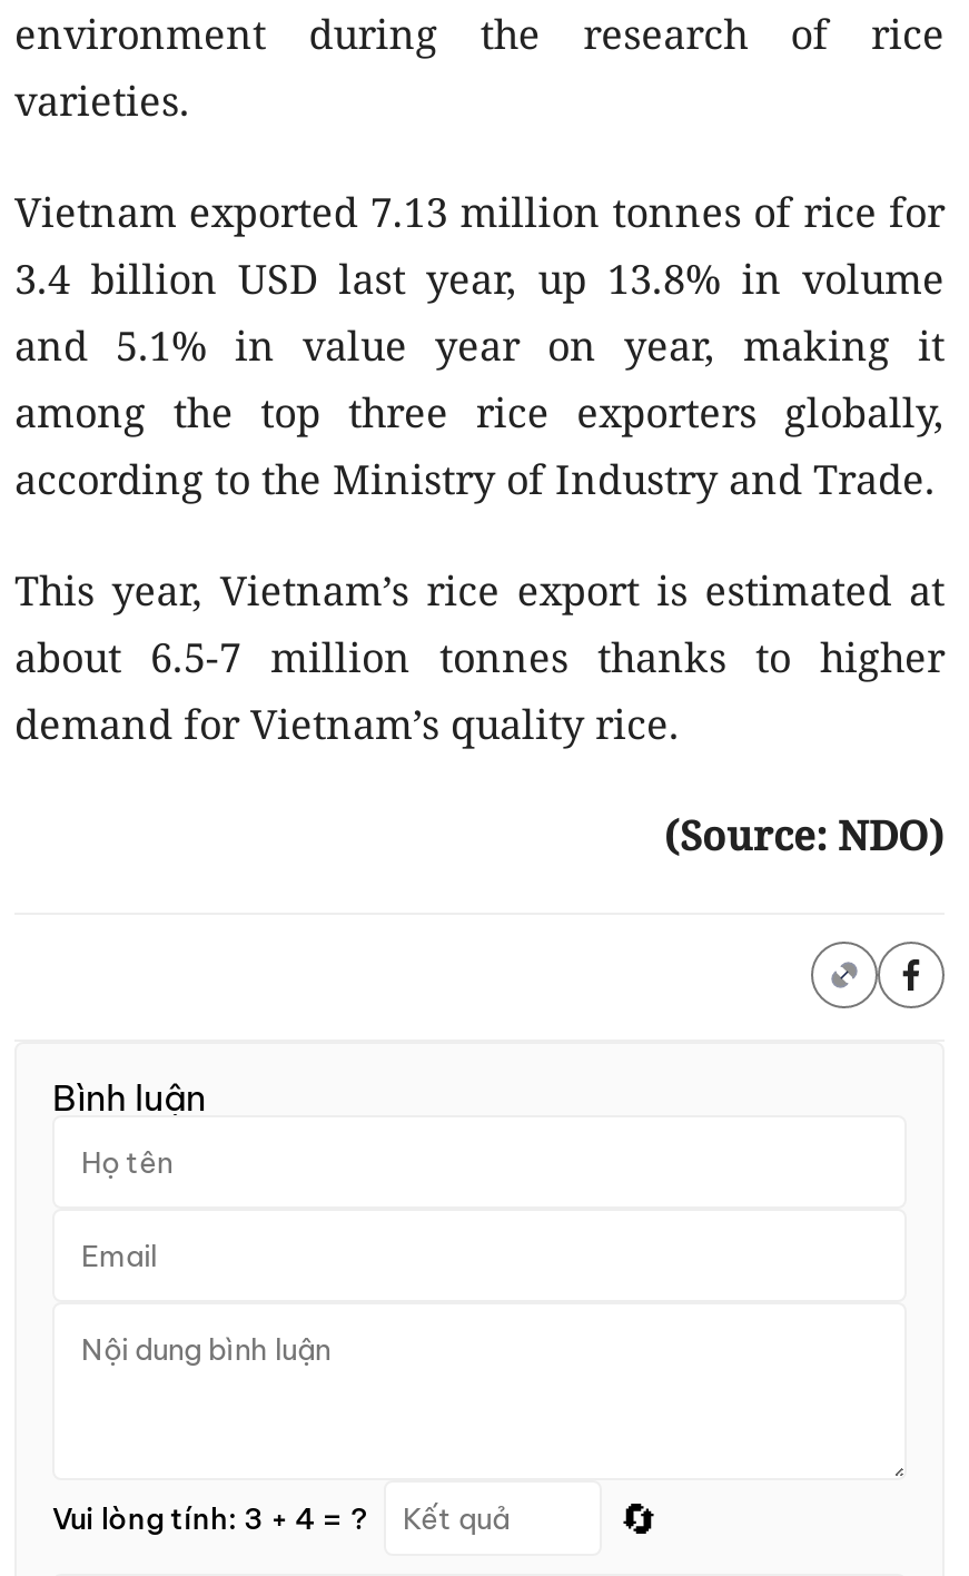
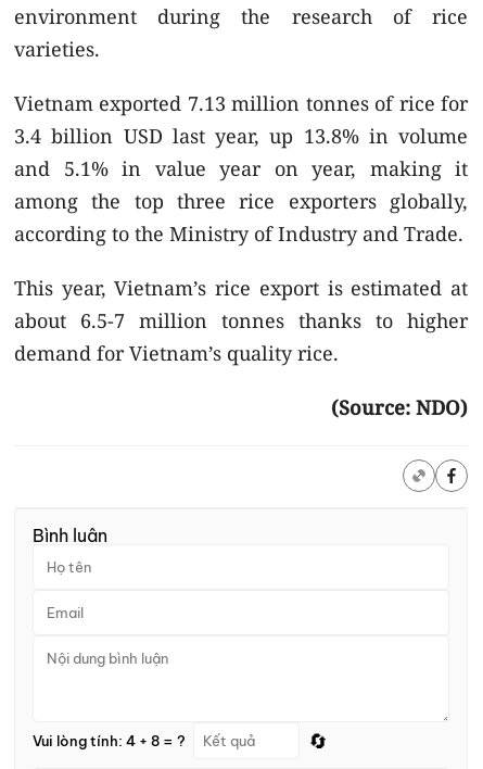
[52,1499,368,1535] Vui lòng tính: 3 + 4 = ? -> [33,732,186,749] Vui lòng tính: 4 + 8 = ?

